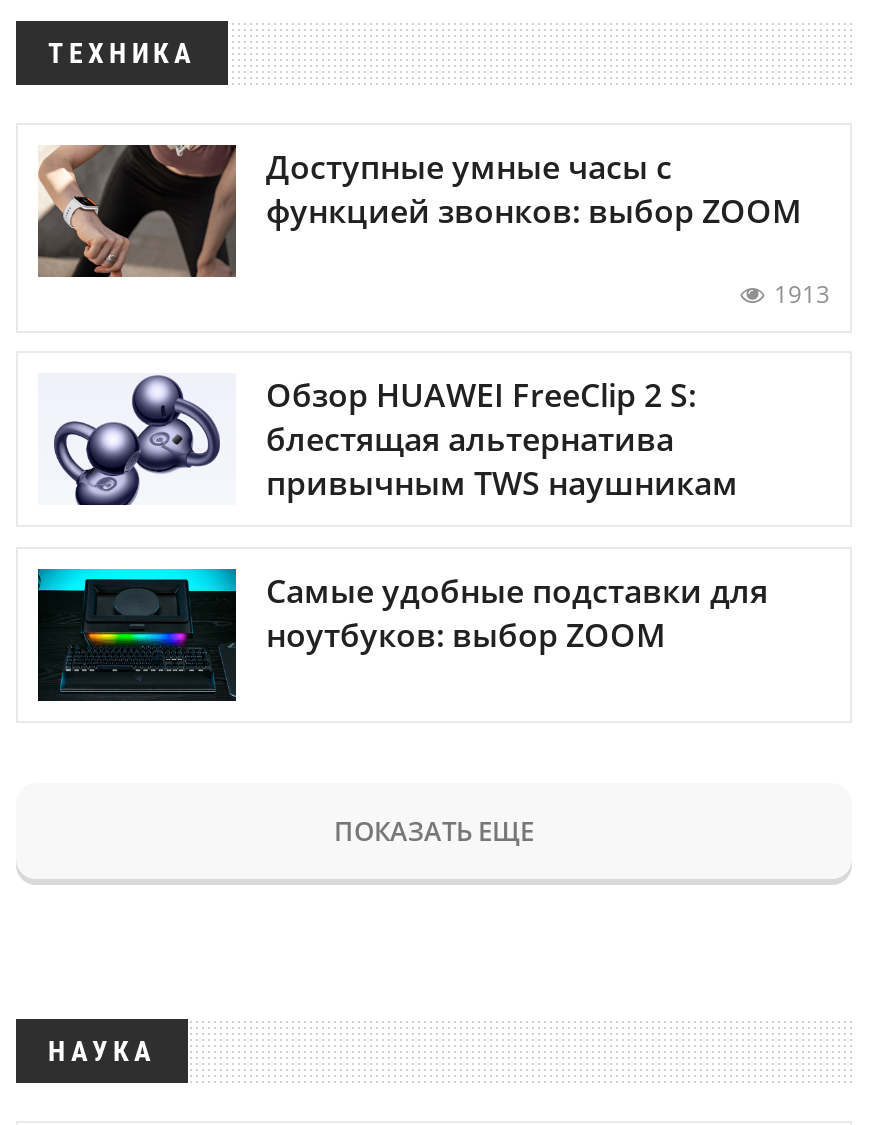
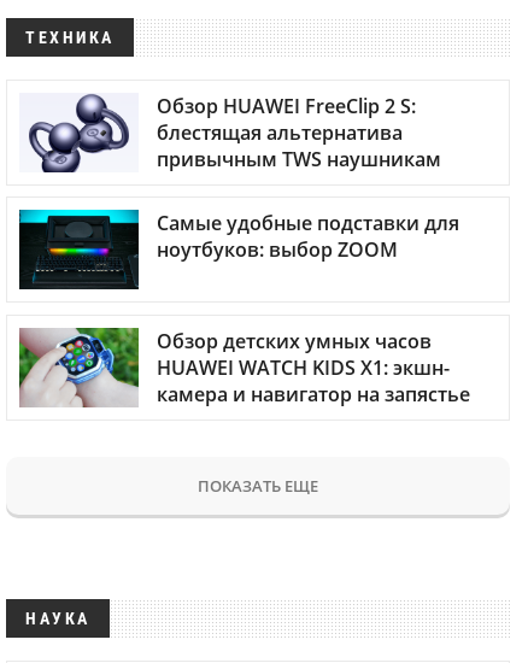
[36,143,830,311] [image] | Доступные умные часы с | функцией звонков: выбор ZOOM | 1913 -> none
moved [50,374,768,656] -> [27,93,459,263]: [image] | Обзор HUAWEI FreeClip 2 S: | блестящая альтернатива | привычным TWS наушникам | Самые удобные подставки для | ноутбуков: выбор ZOOM
none -> [18,327,470,409] [image] | Обзор детских умных часов | HUAWEI WATCH KIDS X1: экшн- | камера и навигатор на запястье

